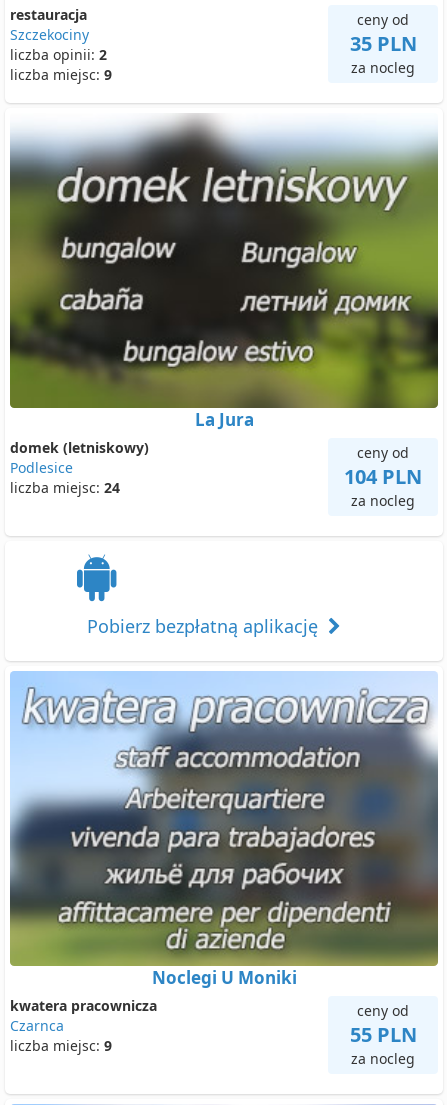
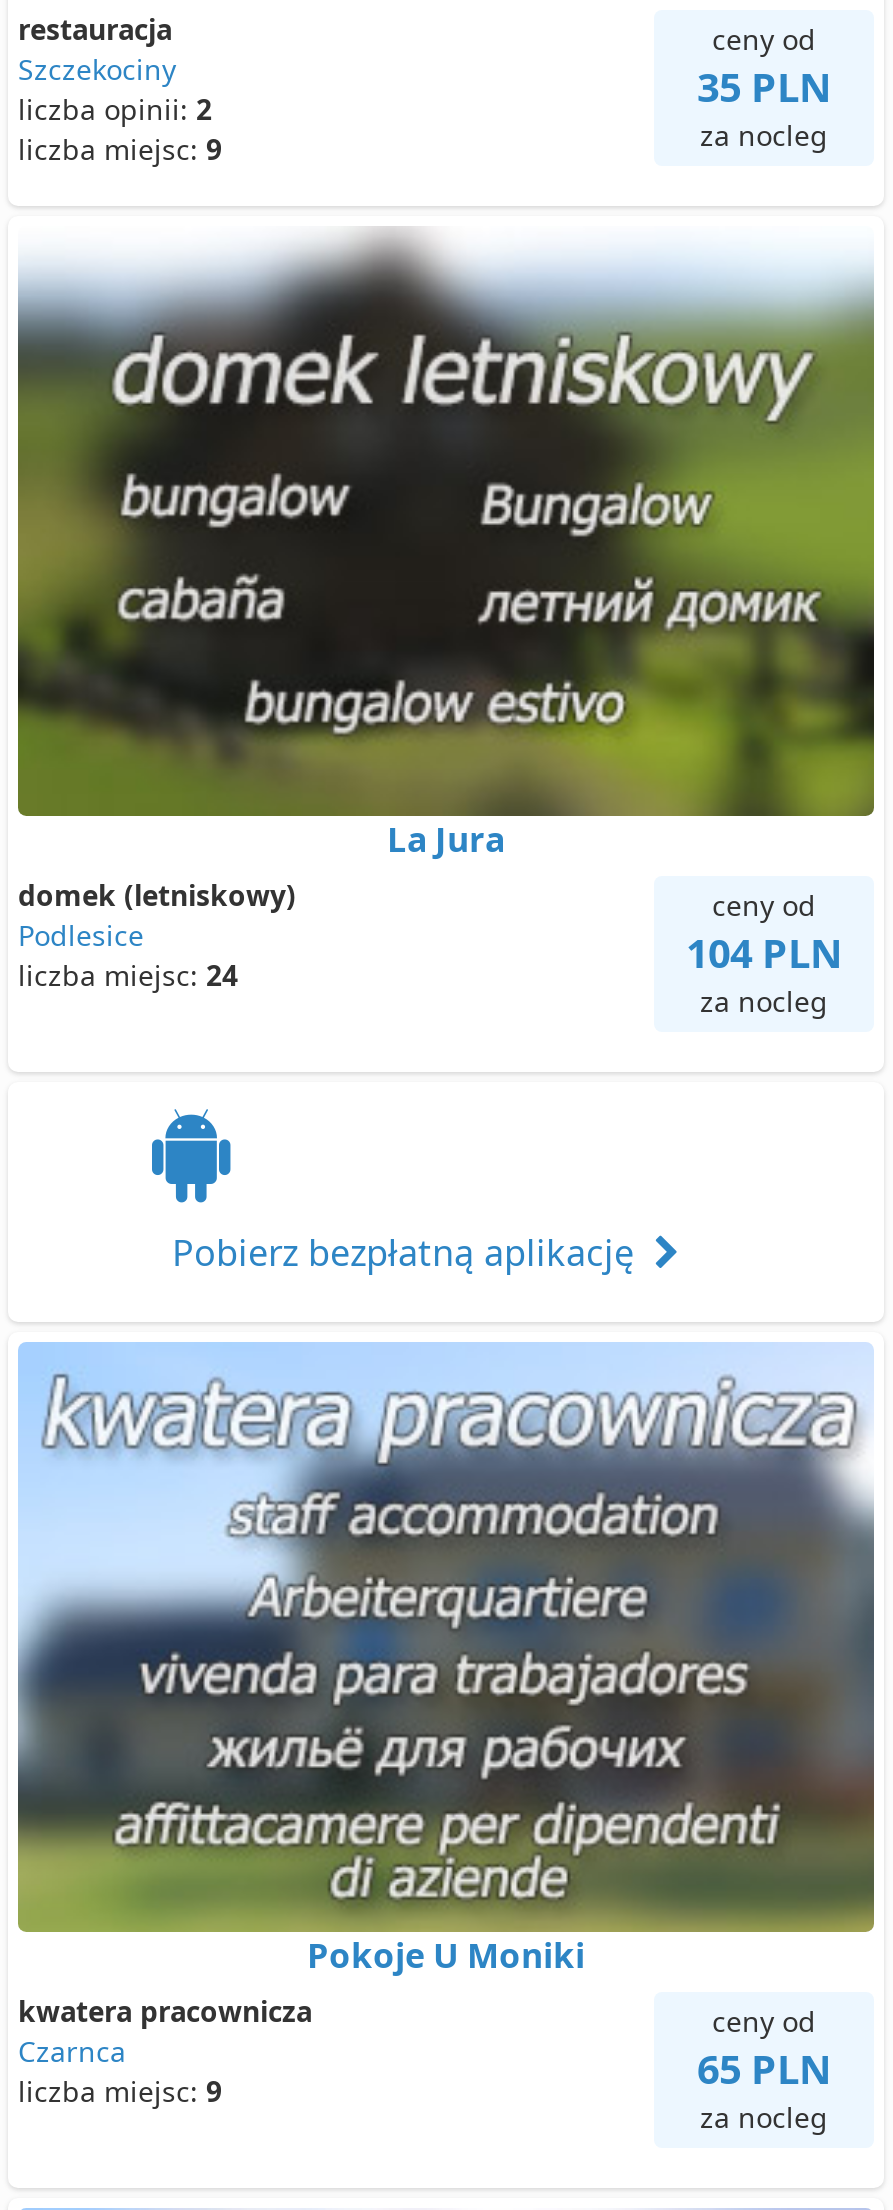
[151,966,296,989] Noclegi U Moniki -> [307,1933,585,1979] Pokoje U Moniki
[349,1021,416,1048] 55 PLN -> [697,2043,831,2097] 65 PLN

